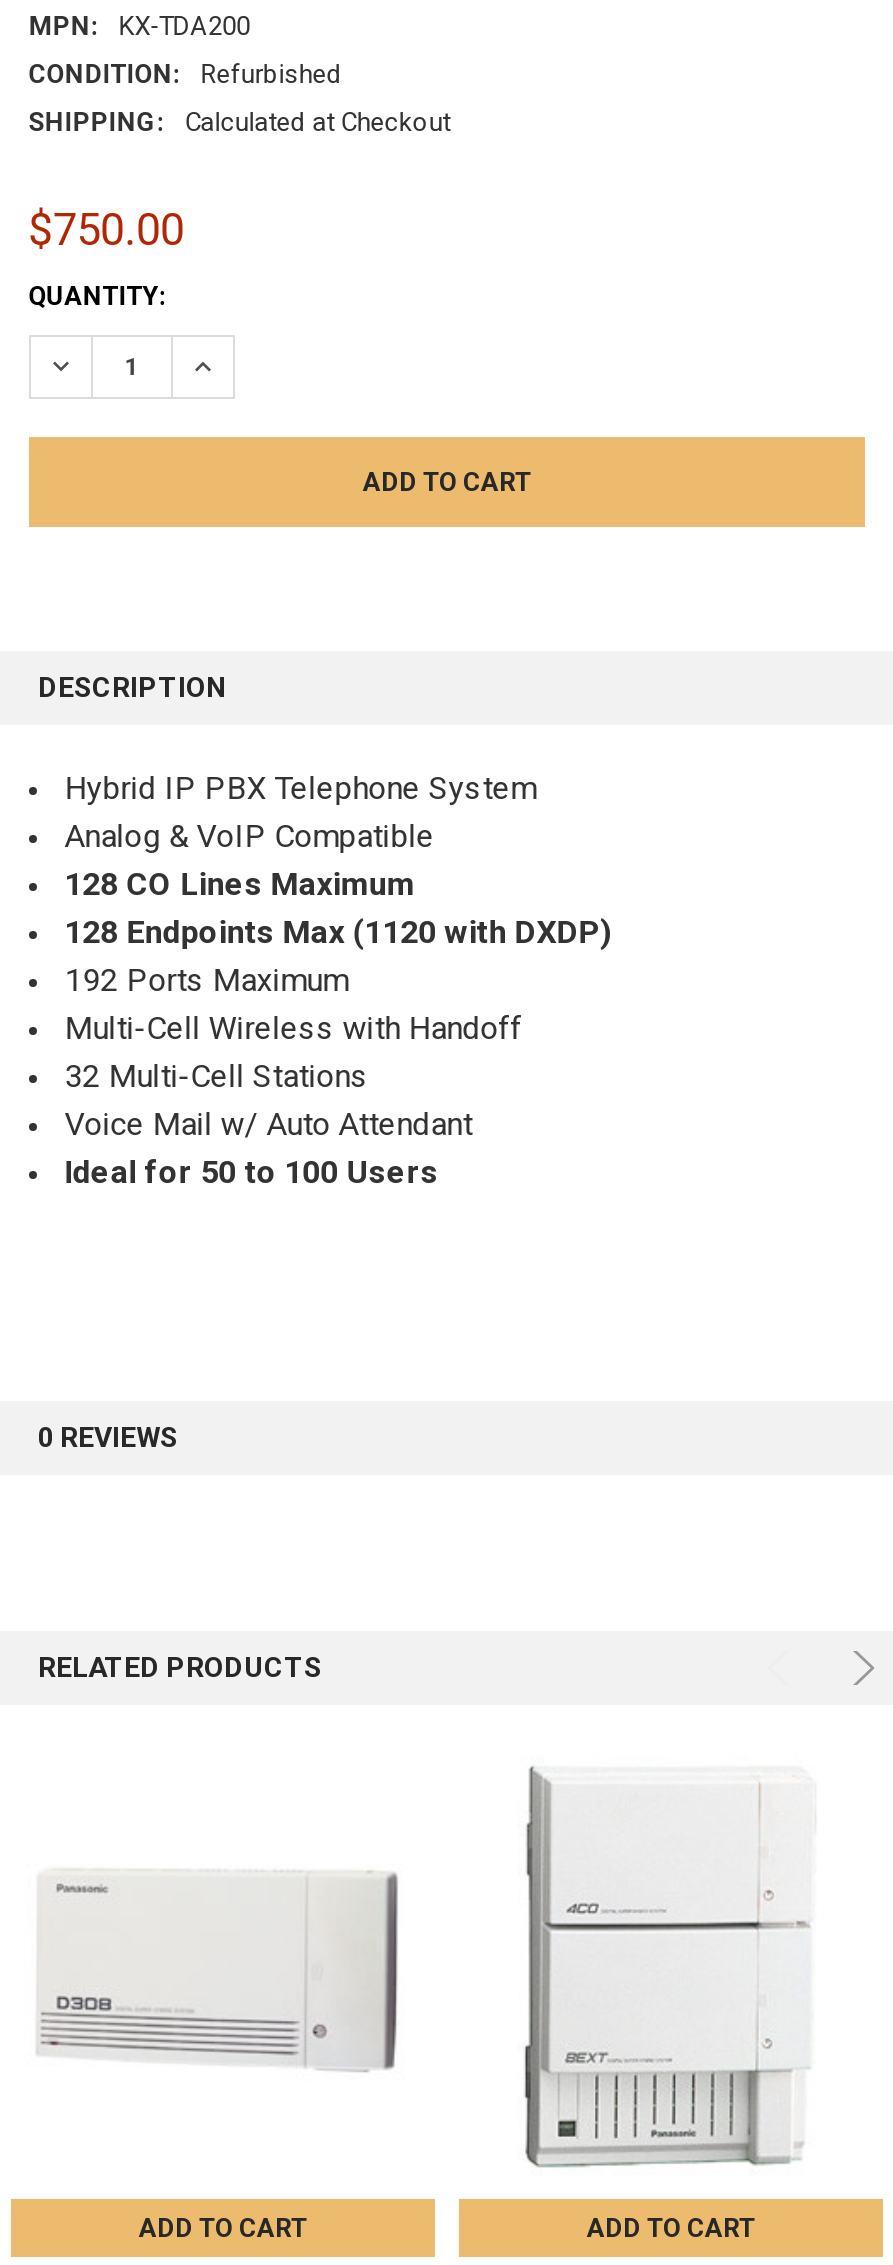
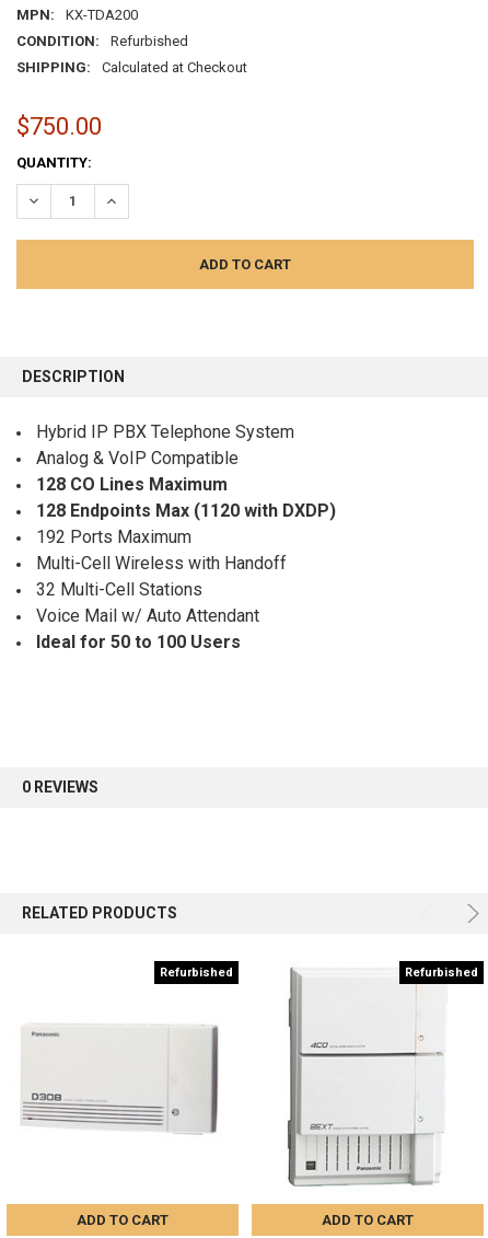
none -> [160,965,233,980] Refurbished
none -> [405,965,478,980] Refurbished

